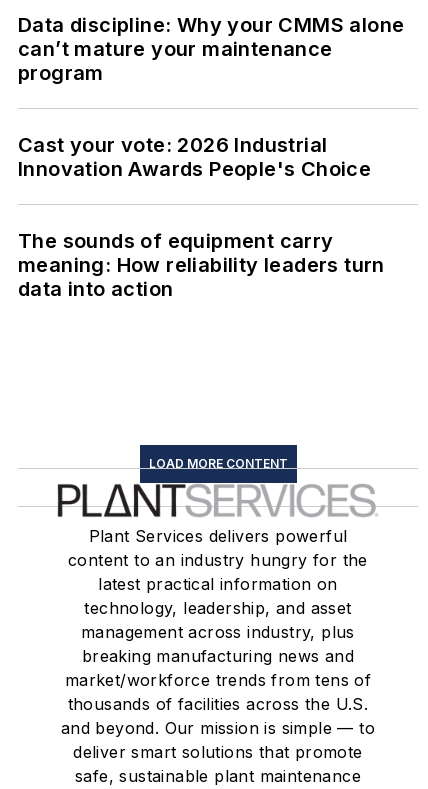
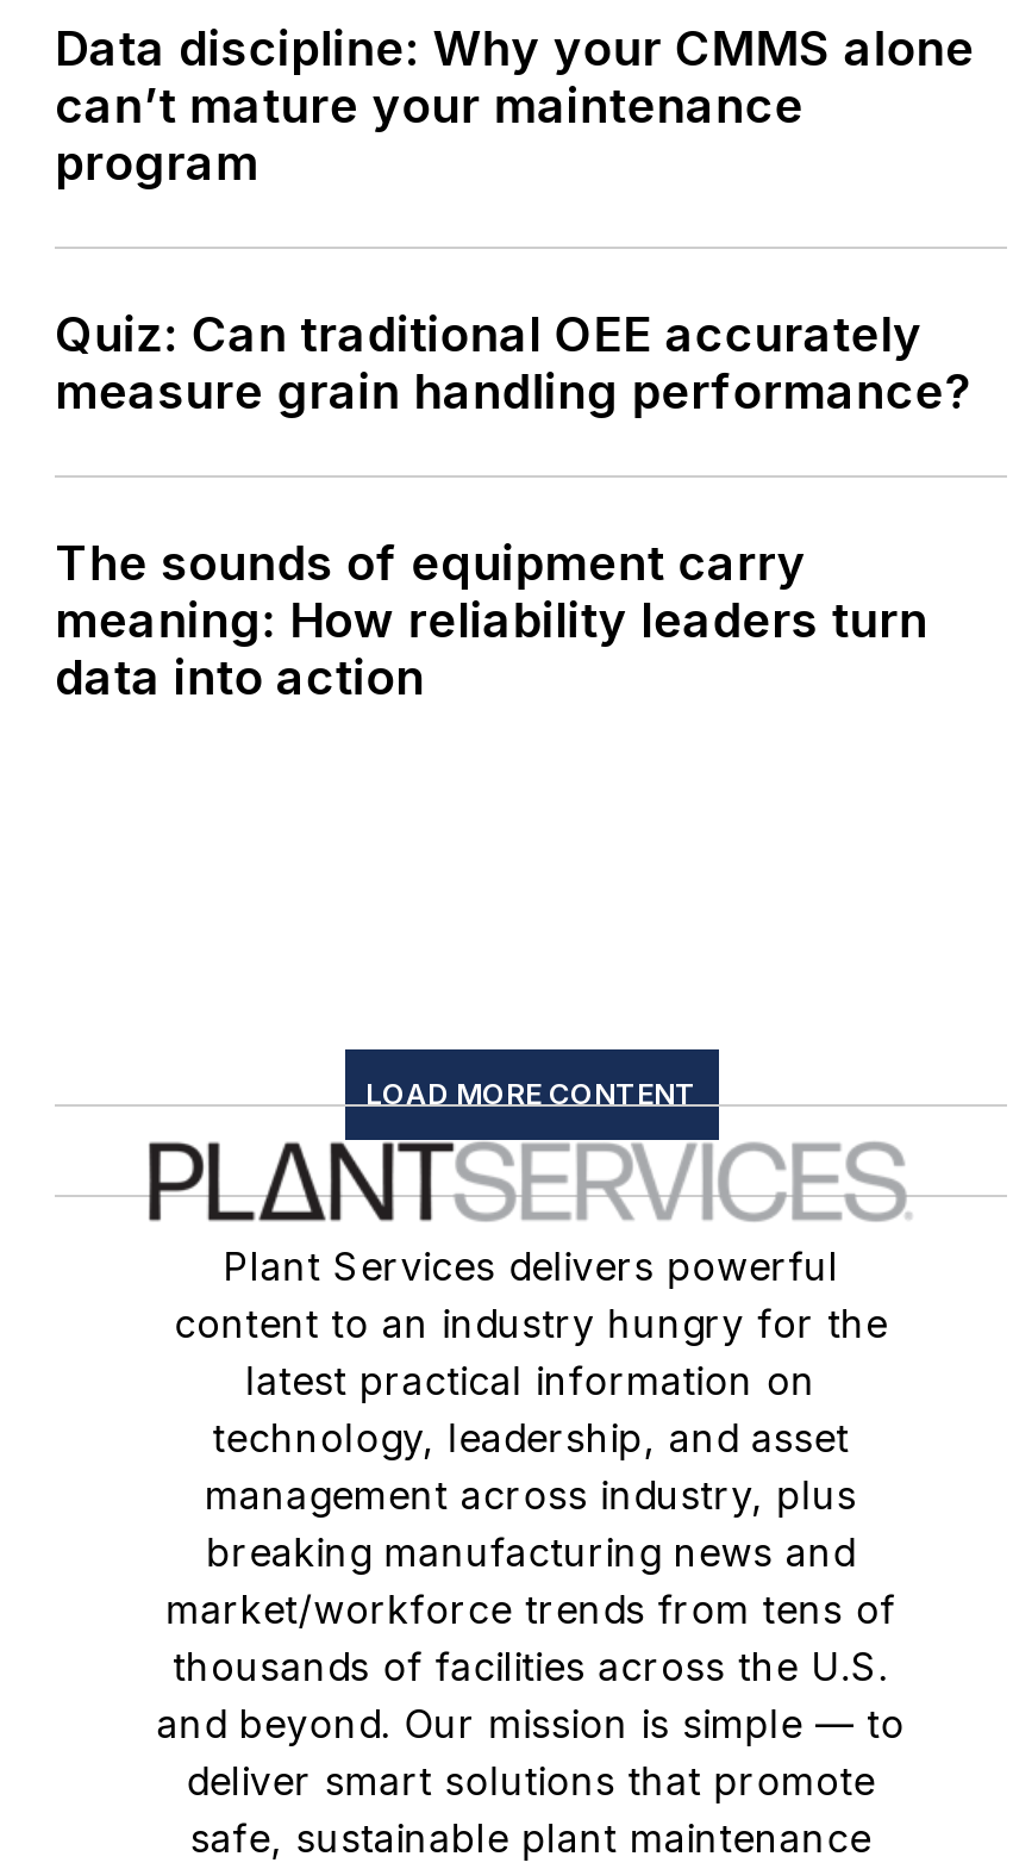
[18,133,371,181] Cast your vote: 2026 Industrial | Innovation Awards People's Choice -> [55,307,971,421] Quiz: Can traditional OEE accurately | measure grain handling performance?

